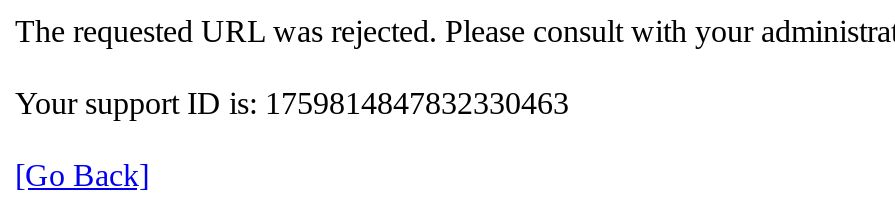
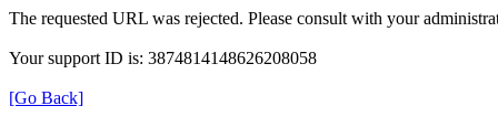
[15,86,569,120] Your support ID is: 1759814847832330463 -> [9,49,317,67] Your support ID is: 3874814148626208058

